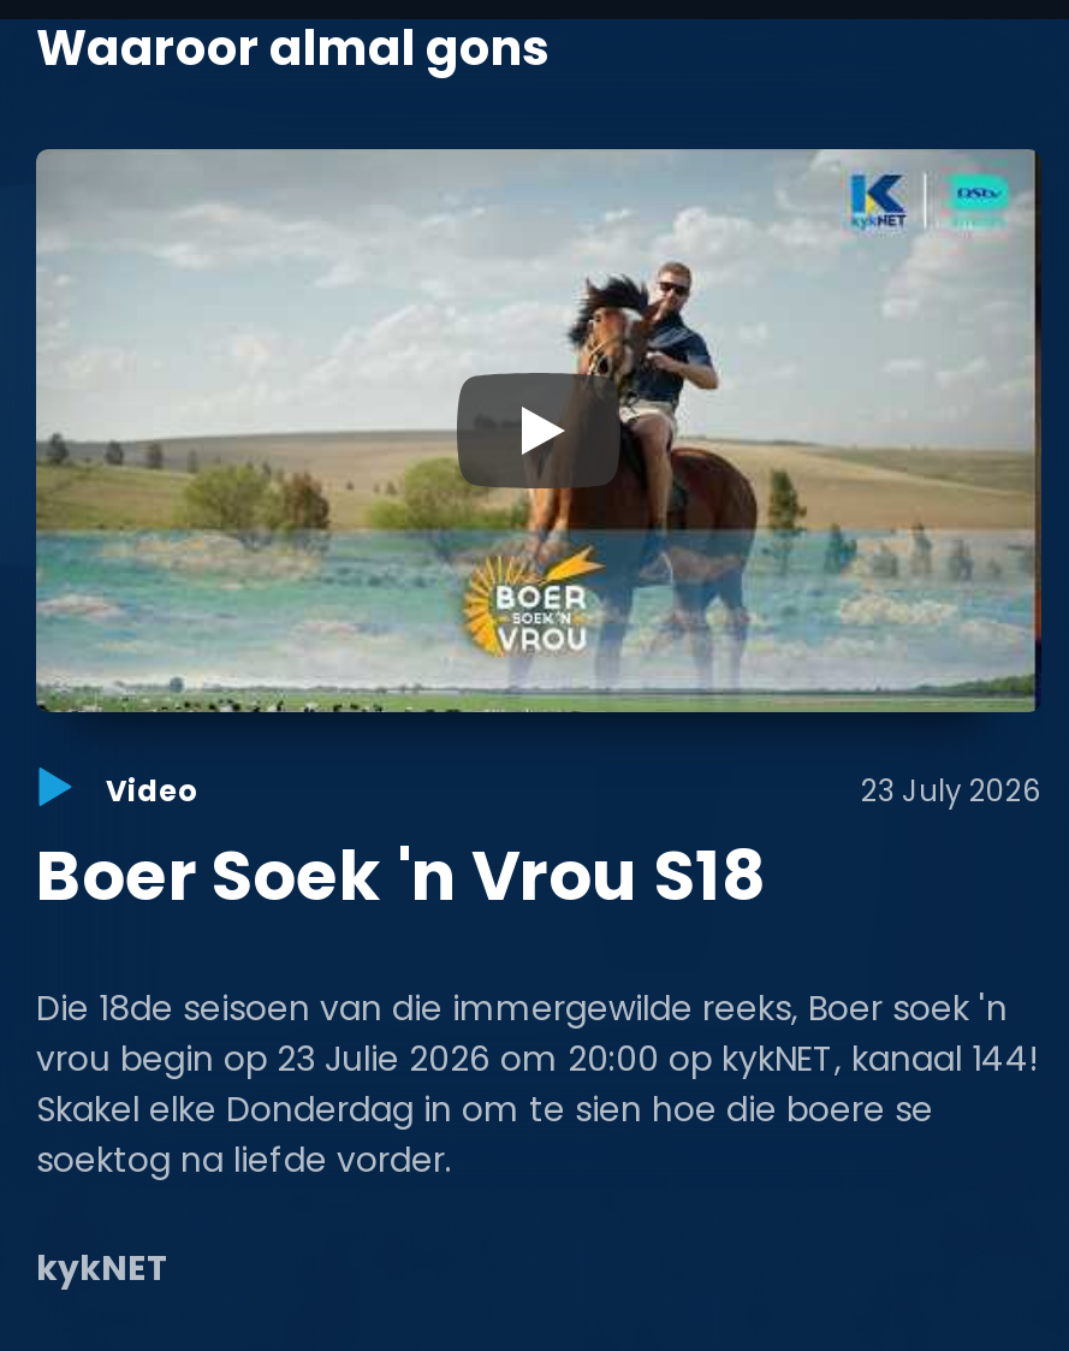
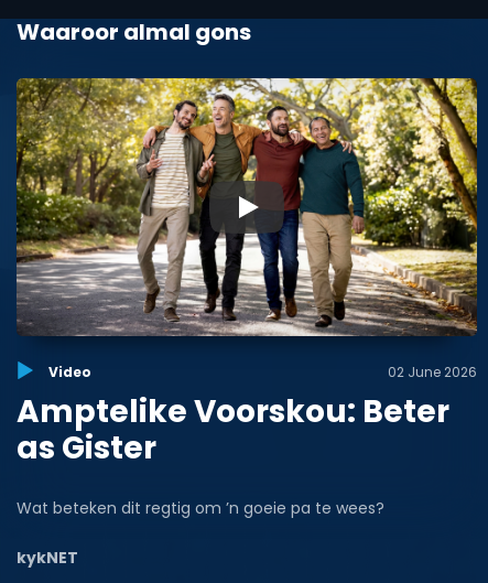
[34,147,1041,923] [image] | 23 July 2026 | Boer Soek 'n Vrou S18 -> [15,77,478,469] [image] | 02 June 2026 | Amptelike Voorskou: Beter | as Gister
[36,984,1039,1183] Die 18de seisoen van die immergewilde reeks, Boer soek 'n | vrou begin op 23 Julie 2026 om 20:00 op kykNET, kanaal 144! | Skakel elke Donderdag in om te sien hoe die boere se | soektog na liefde vorder. -> [17,497,384,519] Wat beteken dit regtig om ’n goeie pa te wees?

